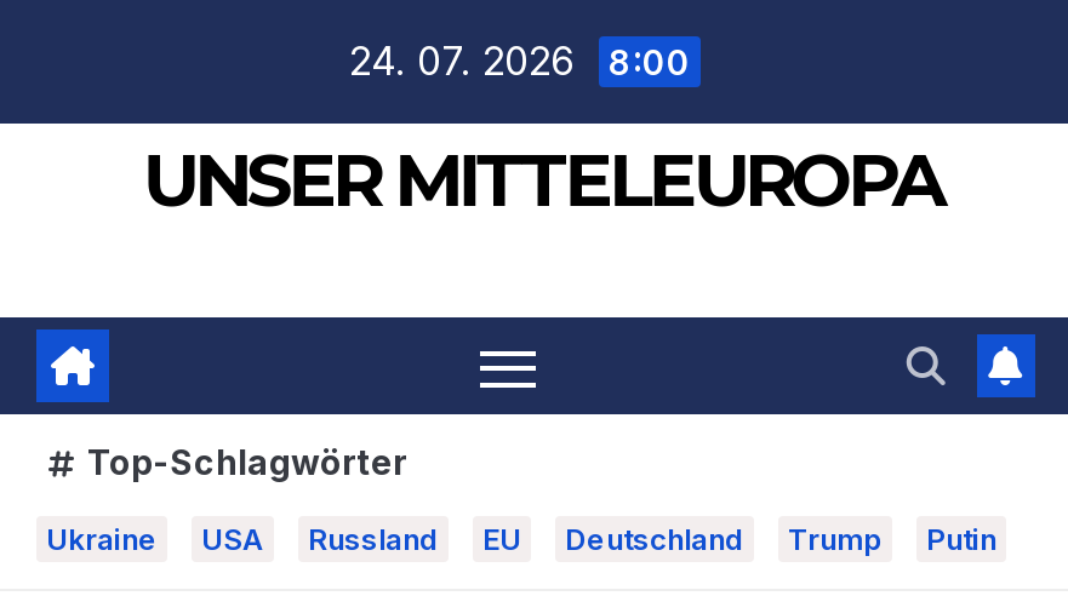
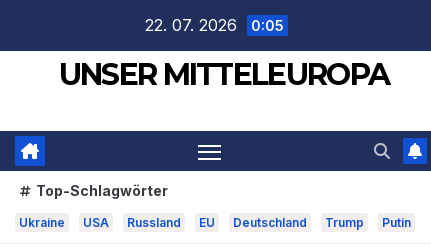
[349,36,691,85] 24. 07. 2026 8:00 -> [145,15,284,35] 22. 07. 2026 0:05

